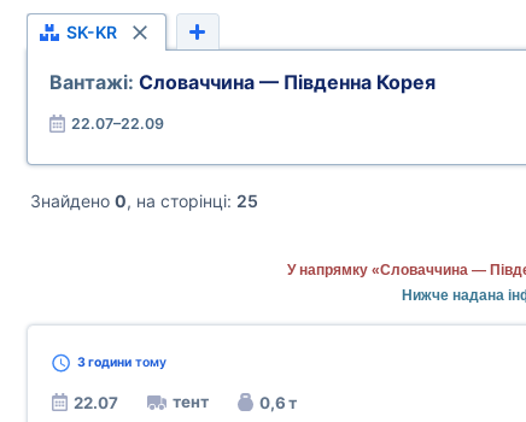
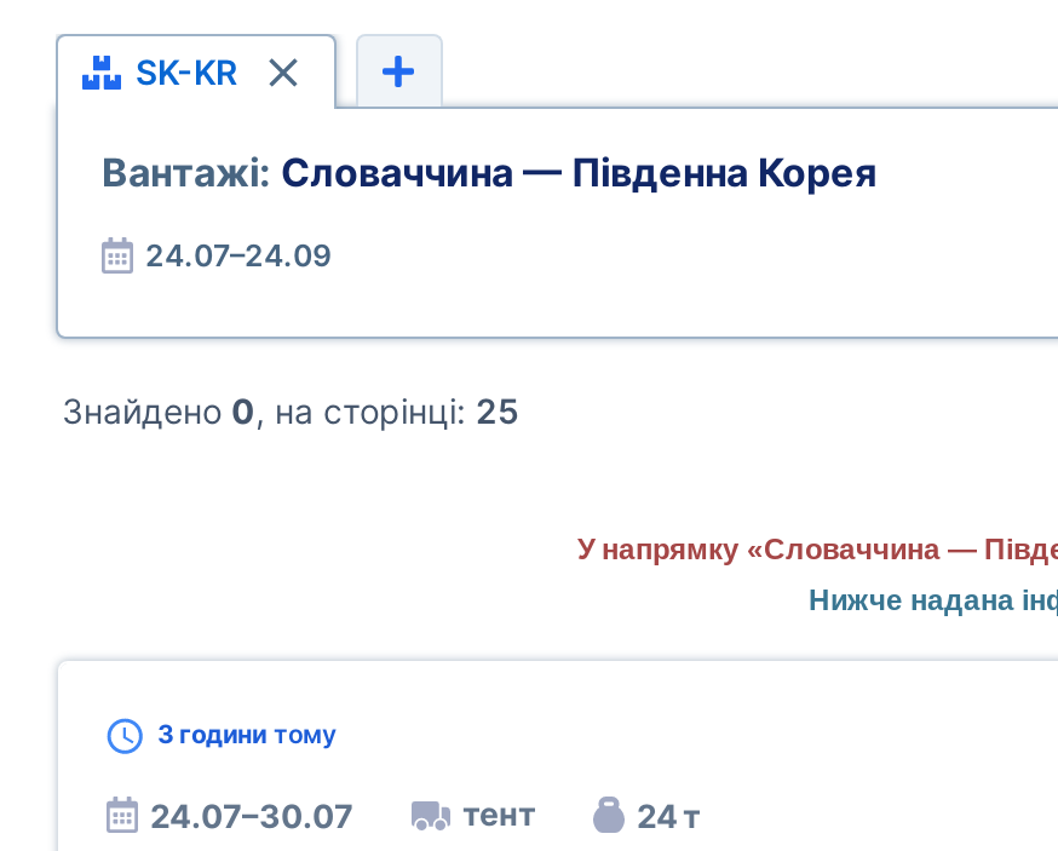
[71,115,164,133] 22.07–22.09 -> [145,237,332,274] 24.07–24.09
[74,393,118,412] 22.07 -> [150,797,353,835] 24.07–30.07
[259,393,297,412] 0,6 т -> [637,797,700,835] 24 т

